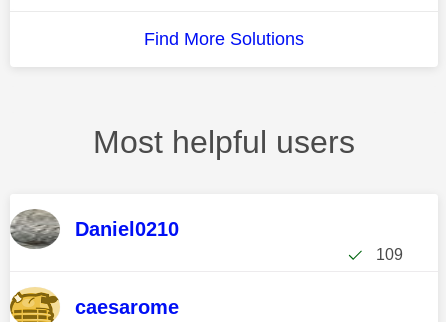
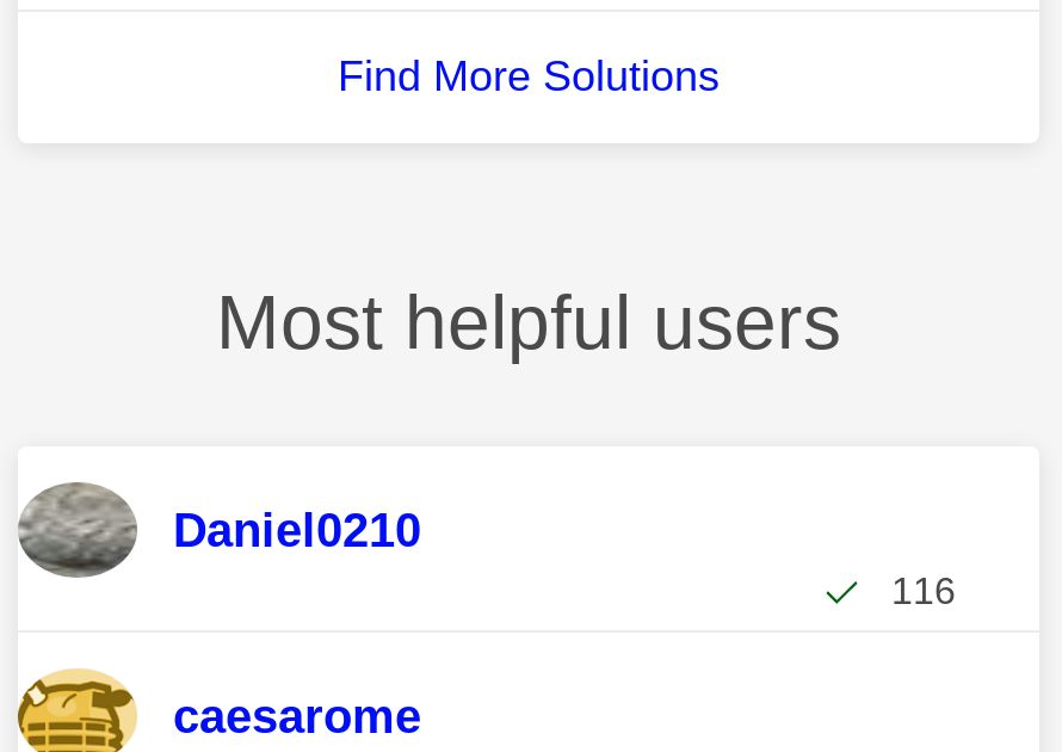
[372,246,403,263] 109 -> [882,571,956,611] 116

